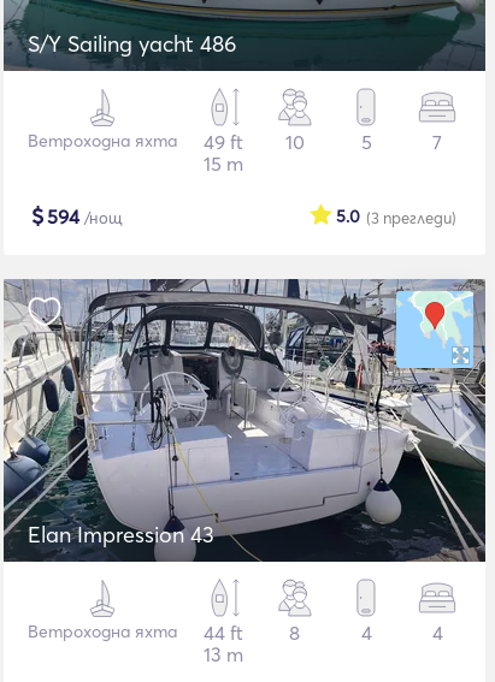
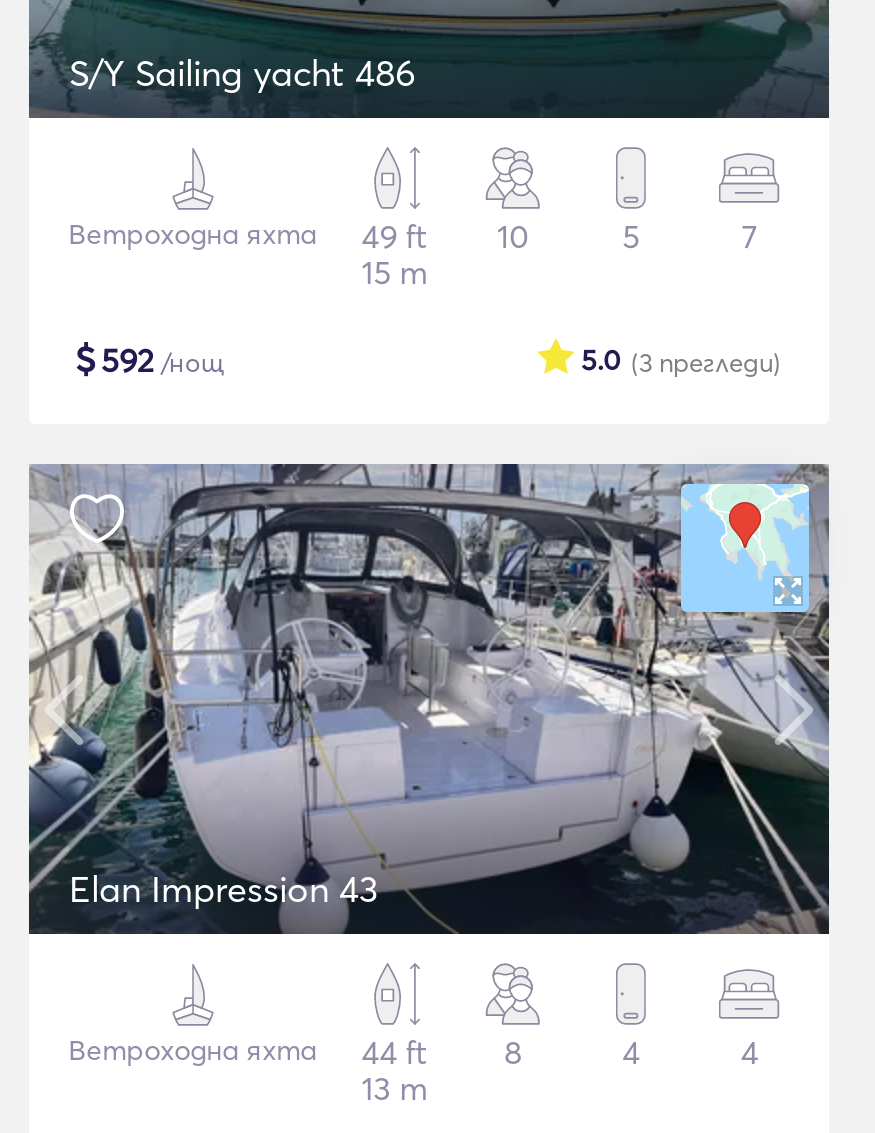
[31,202,123,230] $594 /нощ -> [75,336,225,382] $592 /нощ

